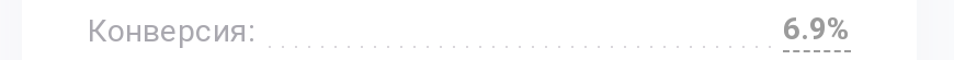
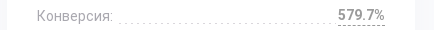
[783,11,851,46] 6.9% -> [338,7,385,23] 579.7%

